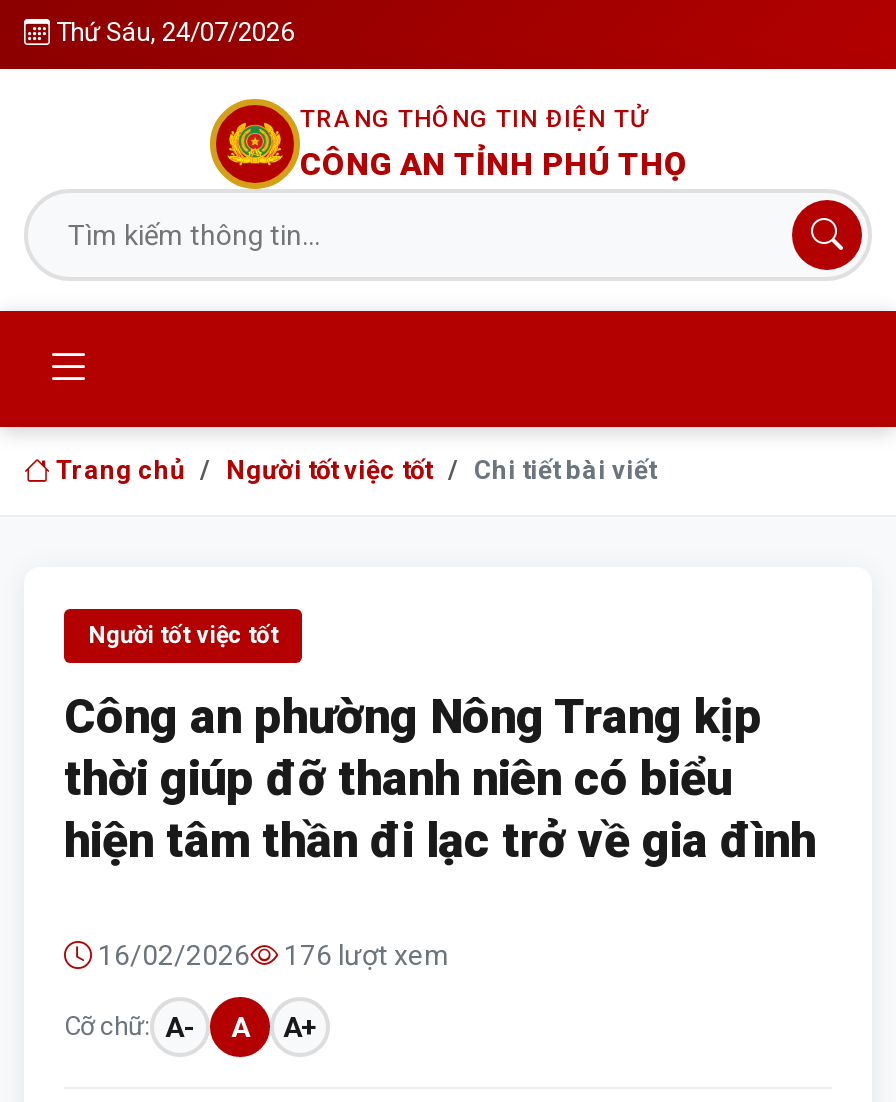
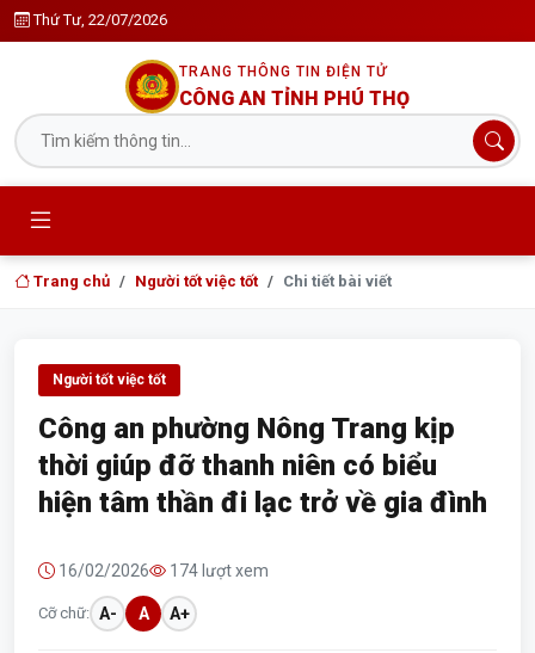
[56,17,294,47] Thứ Sáu, 24/07/2026 -> [33,11,167,29] Thứ Tư, 22/07/2026
[92,939,450,971] 16/02/2026 176 lượt xem -> [55,561,269,580] 16/02/2026 174 lượt xem

